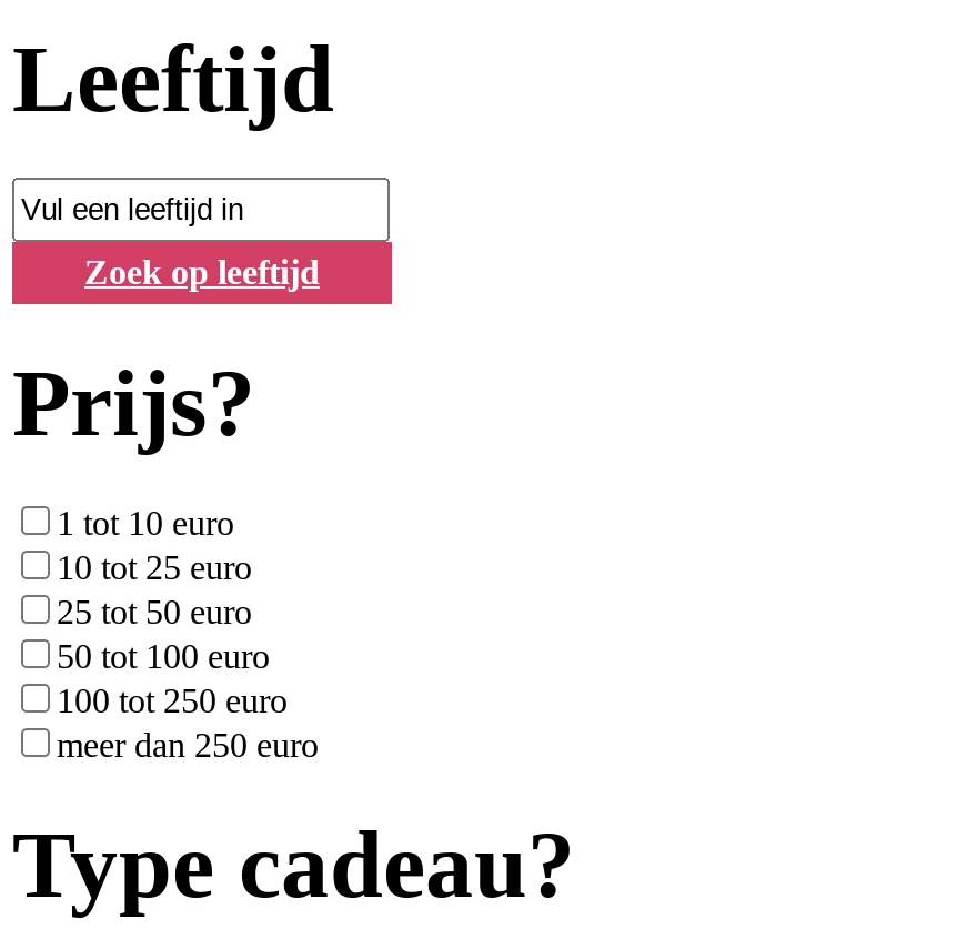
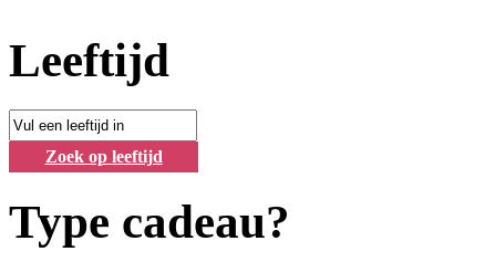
[12,350,319,765] Prijs? | 1 tot 10 euro | 10 tot 25 euro | 25 tot 50 euro | 50 tot 100 euro | 100 tot 250 euro | meer dan 250 euro -> none

